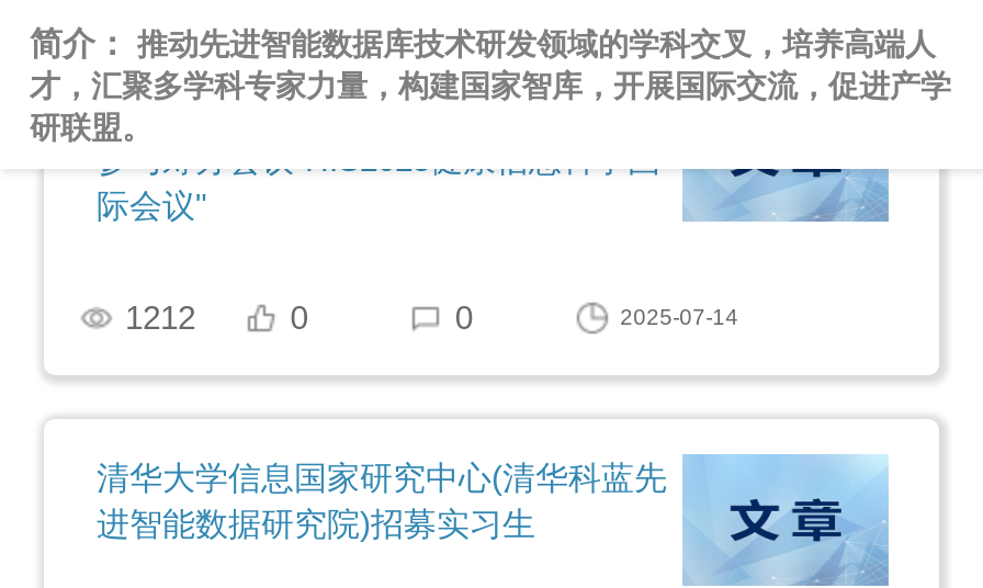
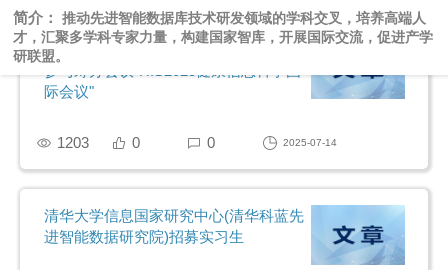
[125,299,195,337] 1212 -> [57,134,89,151] 1203

